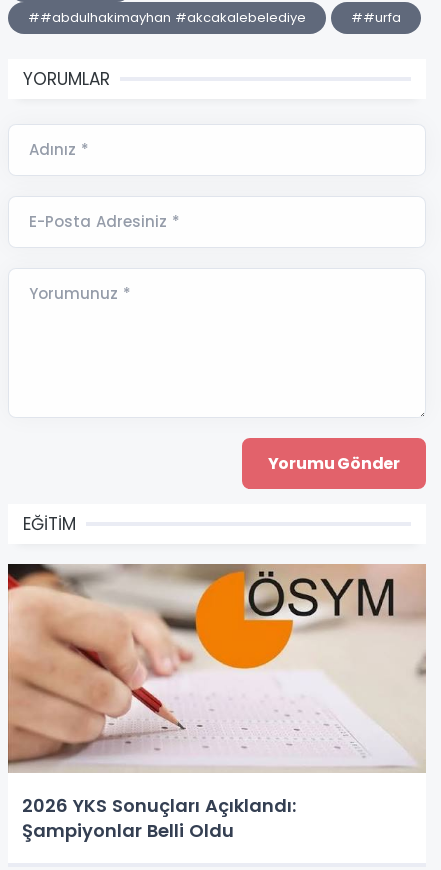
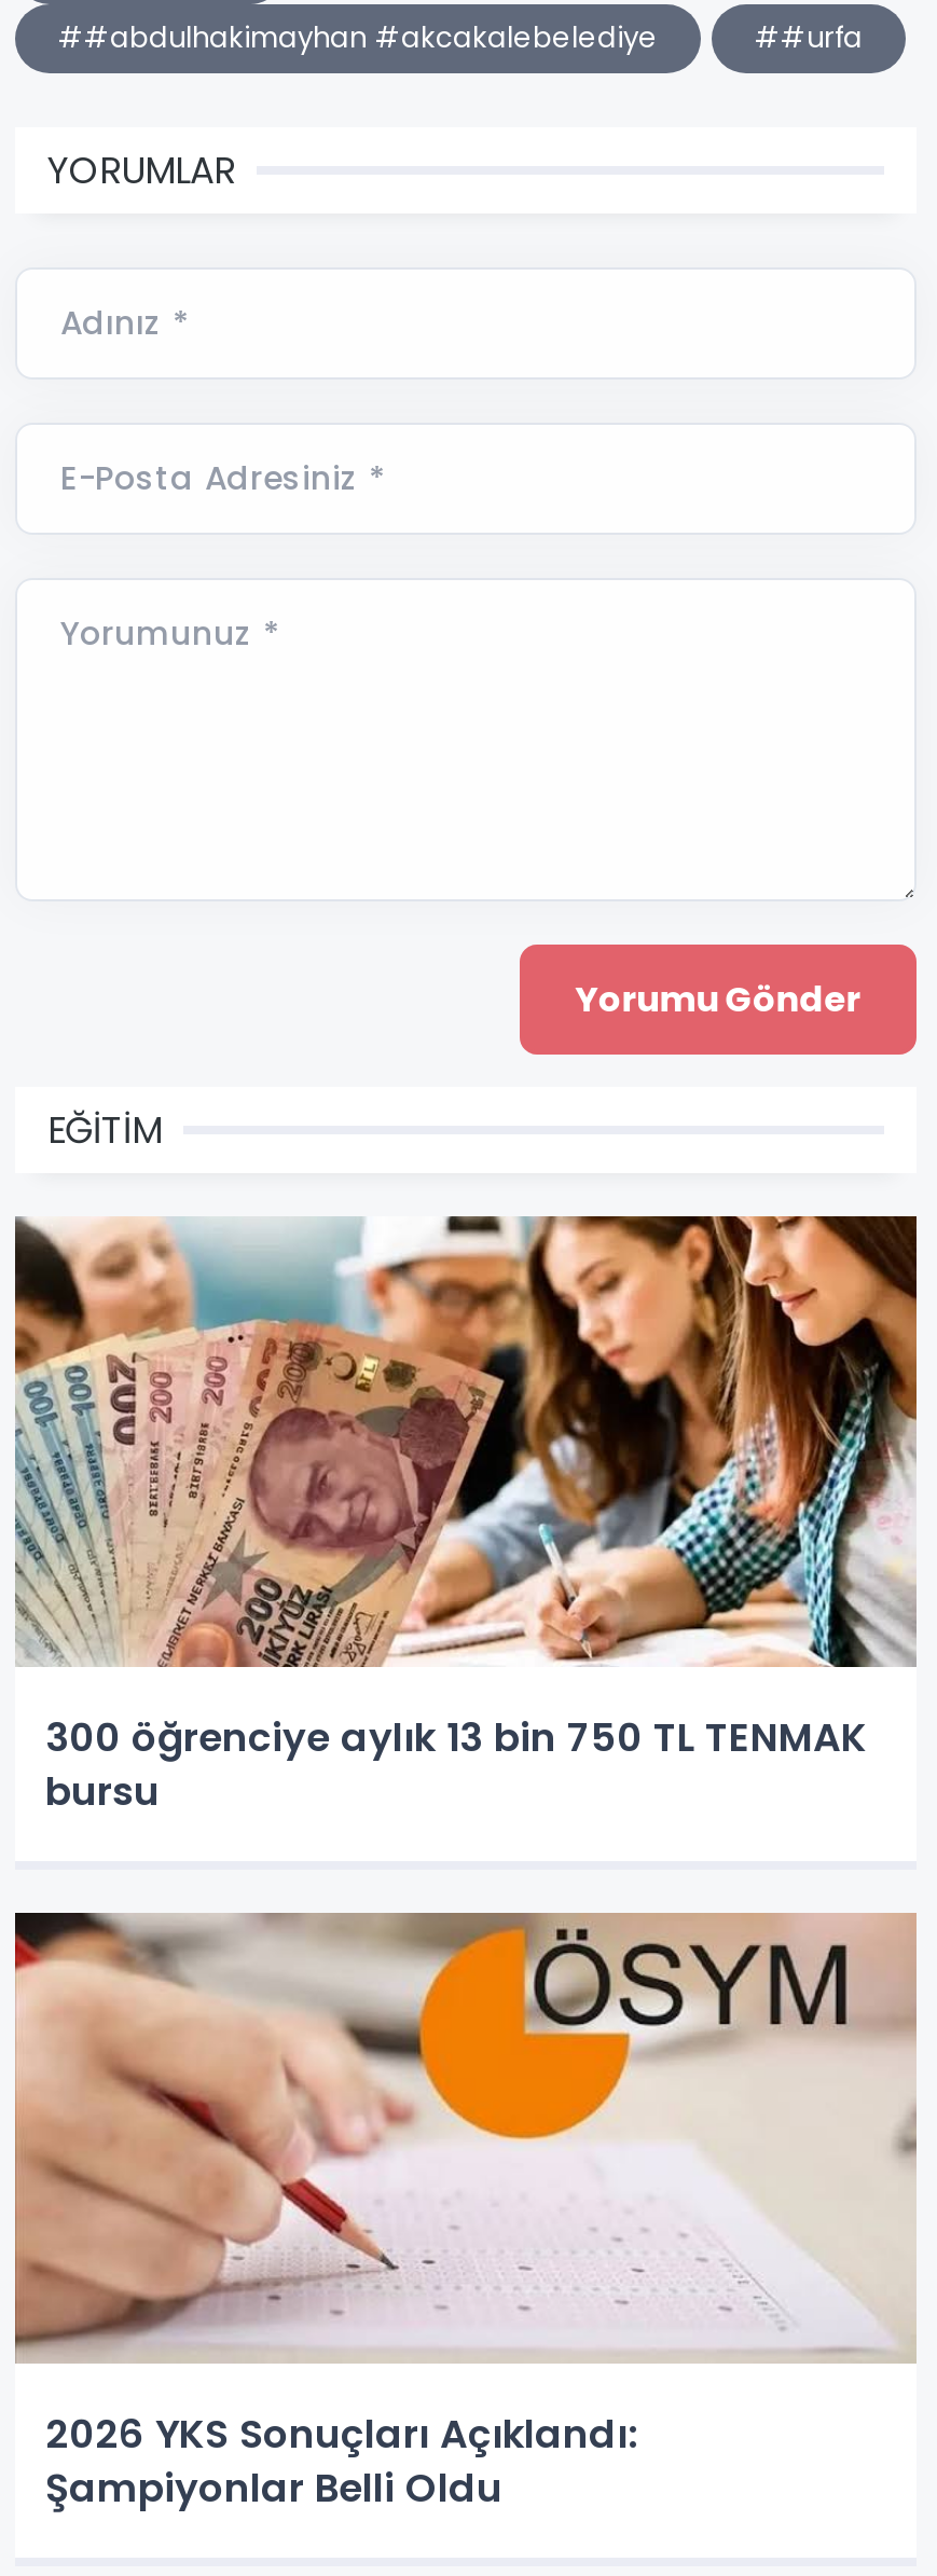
none -> [13,1214,919,1819] [image] | 300 öğrenciye aylık 13 bin 750 TL TENMAK | bursu

